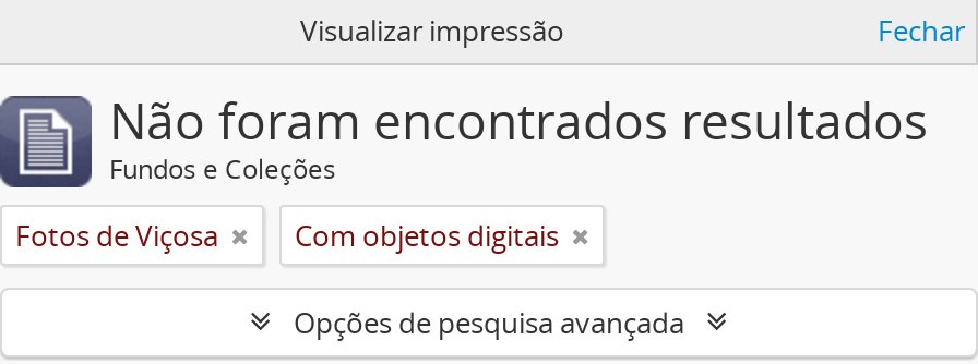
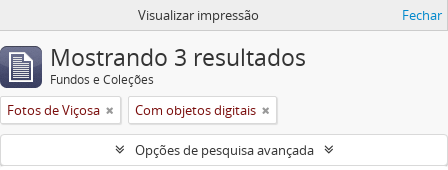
[109,87,928,155] Não foram encontrados resultados -> [50,42,306,73] Mostrando 3 resultados

